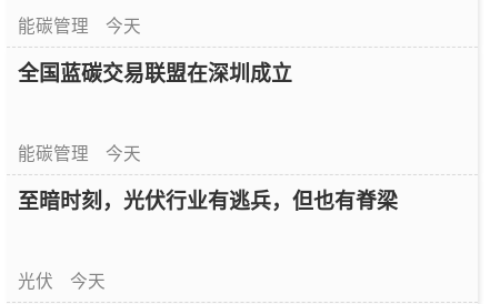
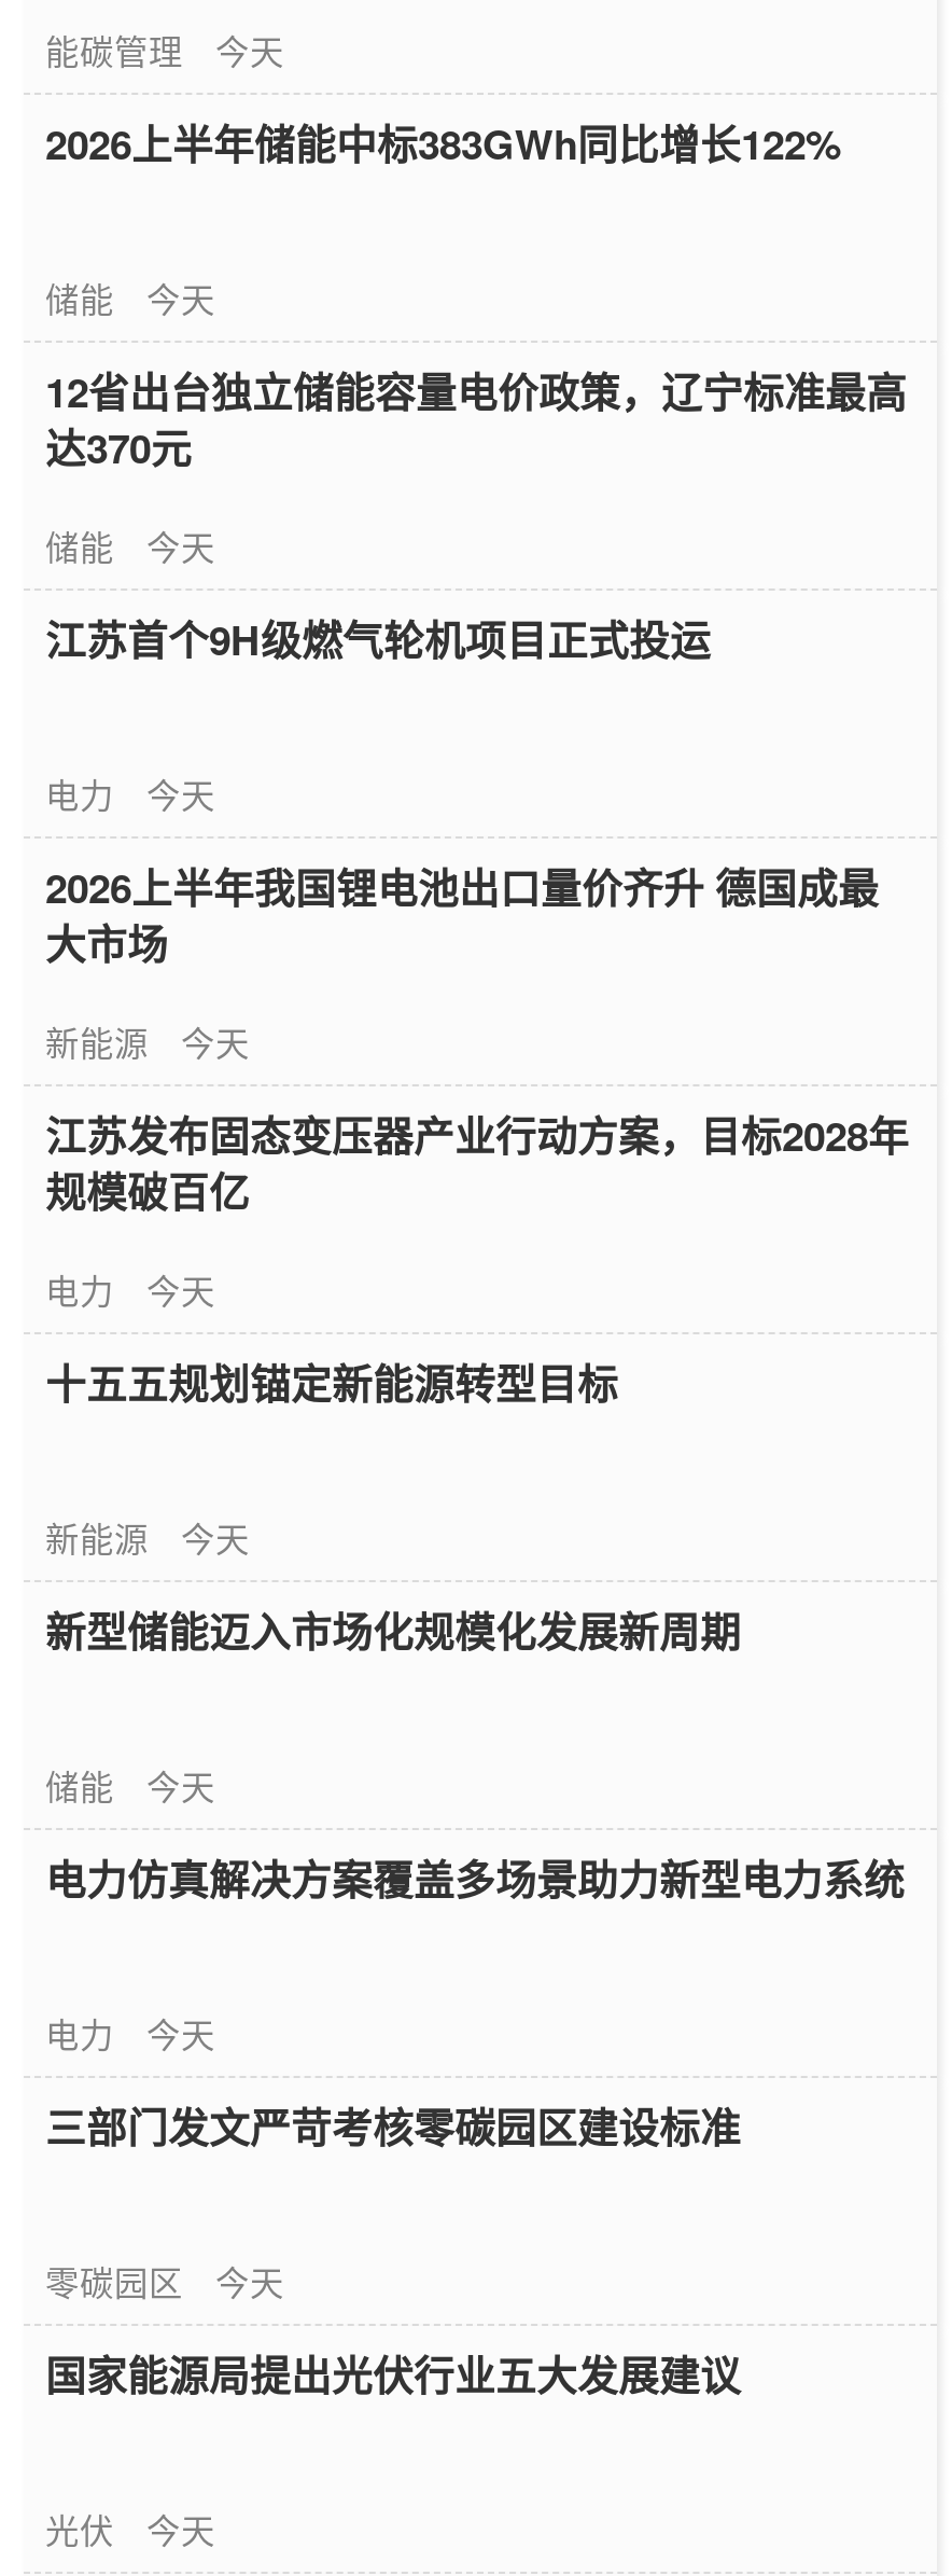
[18,57,292,87] 全国蓝碳交易联盟在深圳成立 -> [45,114,842,172] 2026上半年储能中标383GWh同比增长122%
[18,140,89,164] 能碳管理 -> [45,273,114,321] 储能
[18,185,398,215] 至暗时刻，光伏行业有逃兵，但也有脊梁 -> [45,362,909,2403] 12省出台独立储能容量电价政策，辽宁标准最高 | 达370元 | 储能 | 今天 | 江苏首个9H级燃气轮机项目正式投运 | 电力 | 今天 | 2026上半年我国锂电池出口量价齐升 德国成最 | 大市场 | 新能源 | 今天 | 江苏发布固态变压器产业行动方案，目标2028年 | 规模破百亿 | 电力 | 今天 | 十五五规划锚定新能源转型目标 | 新能源 | 今天 | 新型储能迈入市场化规模化发展新周期 | 储能 | 今天 | 电力仿真解决方案覆盖多场景助力新型电力系统 | 电力 | 今天 | 三部门发文严苛考核零碳园区建设标准 | 零碳园区 | 今天 | 国家能源局提出光伏行业五大发展建议

